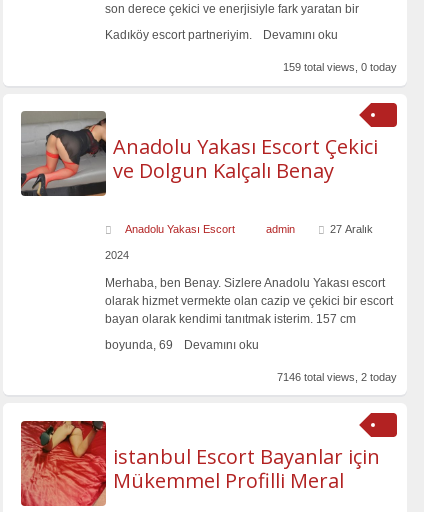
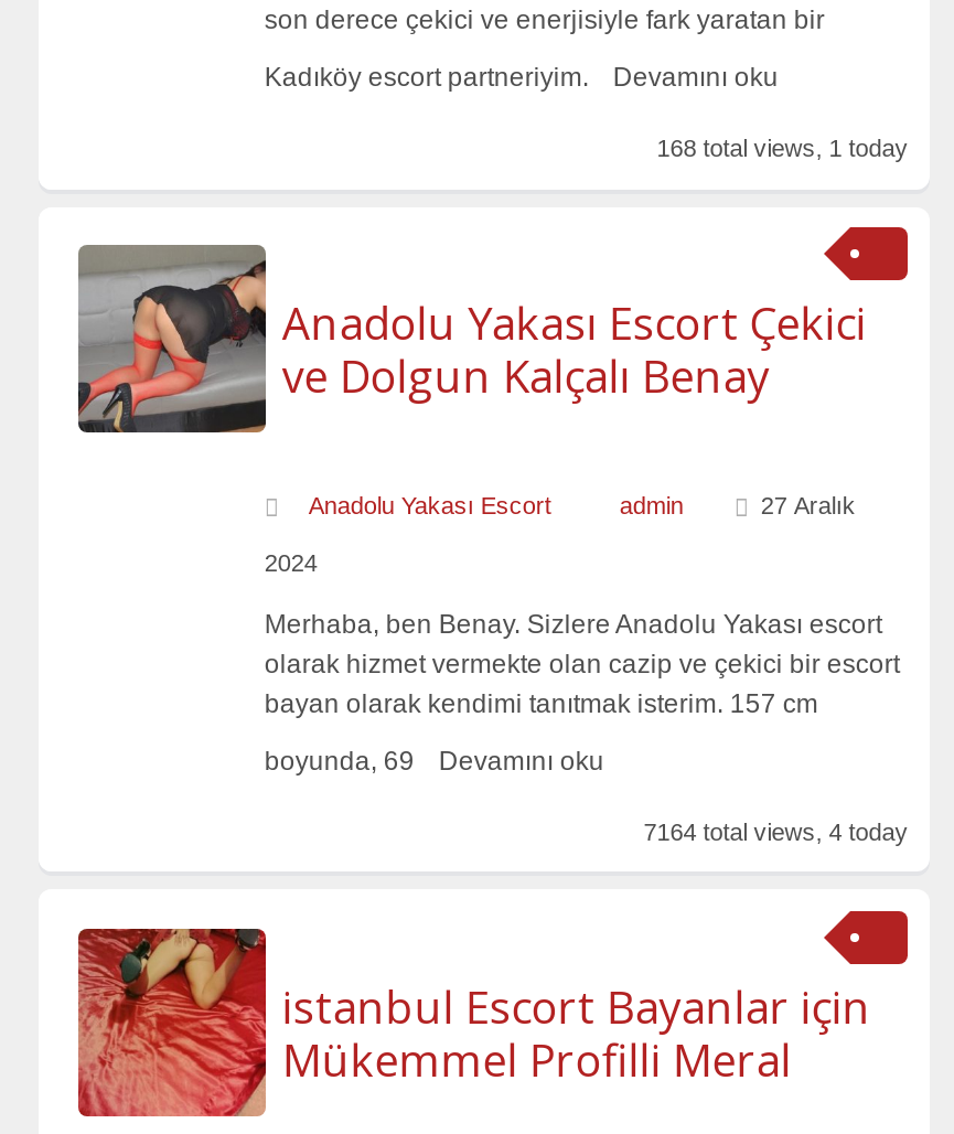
[283,61,397,73] 159 total views, 0 today -> [657,135,908,162] 168 total views, 1 today
[277,371,397,383] 7146 total views, 2 today -> [644,819,908,845] 7164 total views, 4 today

